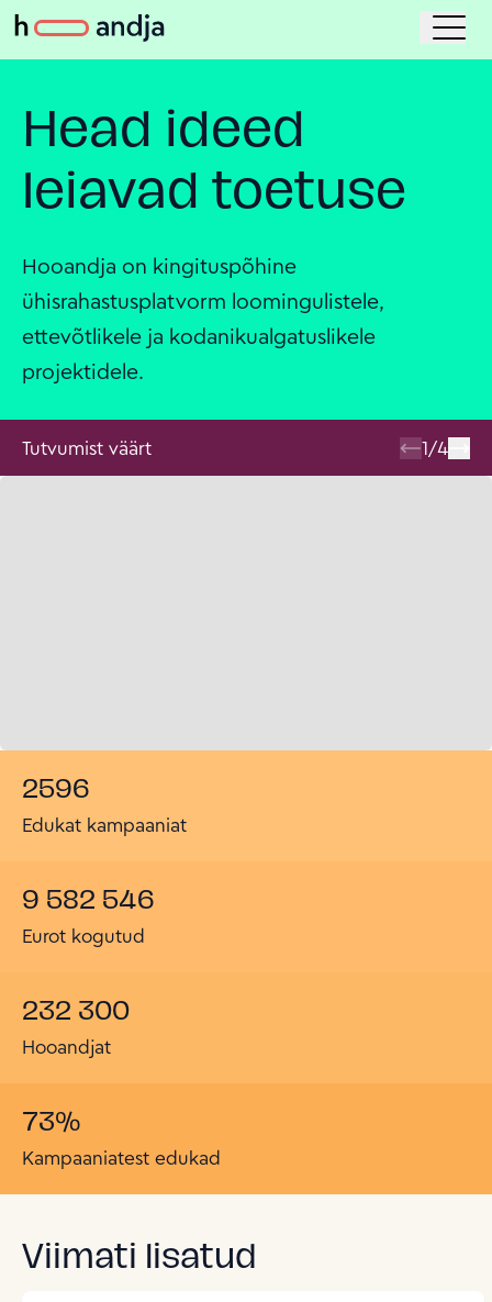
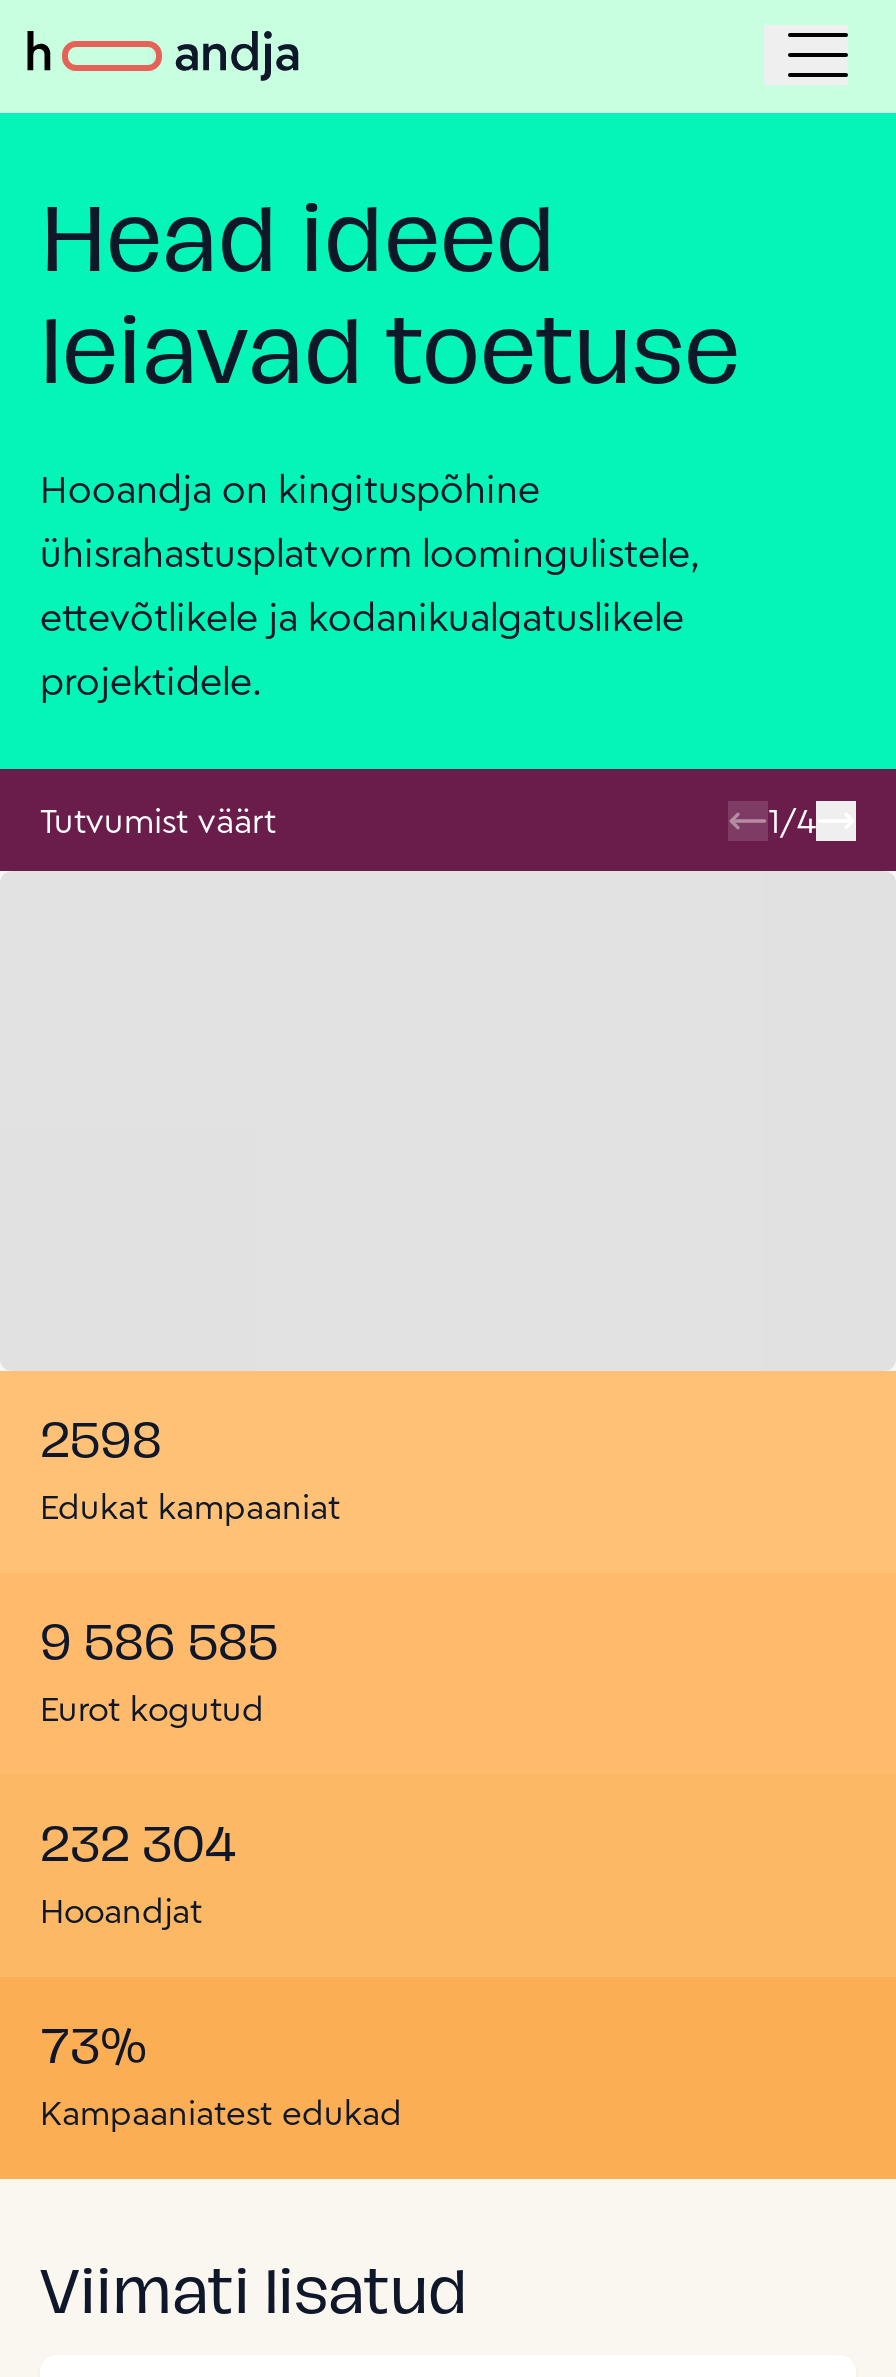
[22,767,90,815] 2596 -> [40,1401,162,1489] 2598
[22,878,155,926] 9 582 546 -> [40,1603,278,1691] 9 586 585
[22,989,130,1037] 232 300 -> [40,1805,238,1893] 232 304

